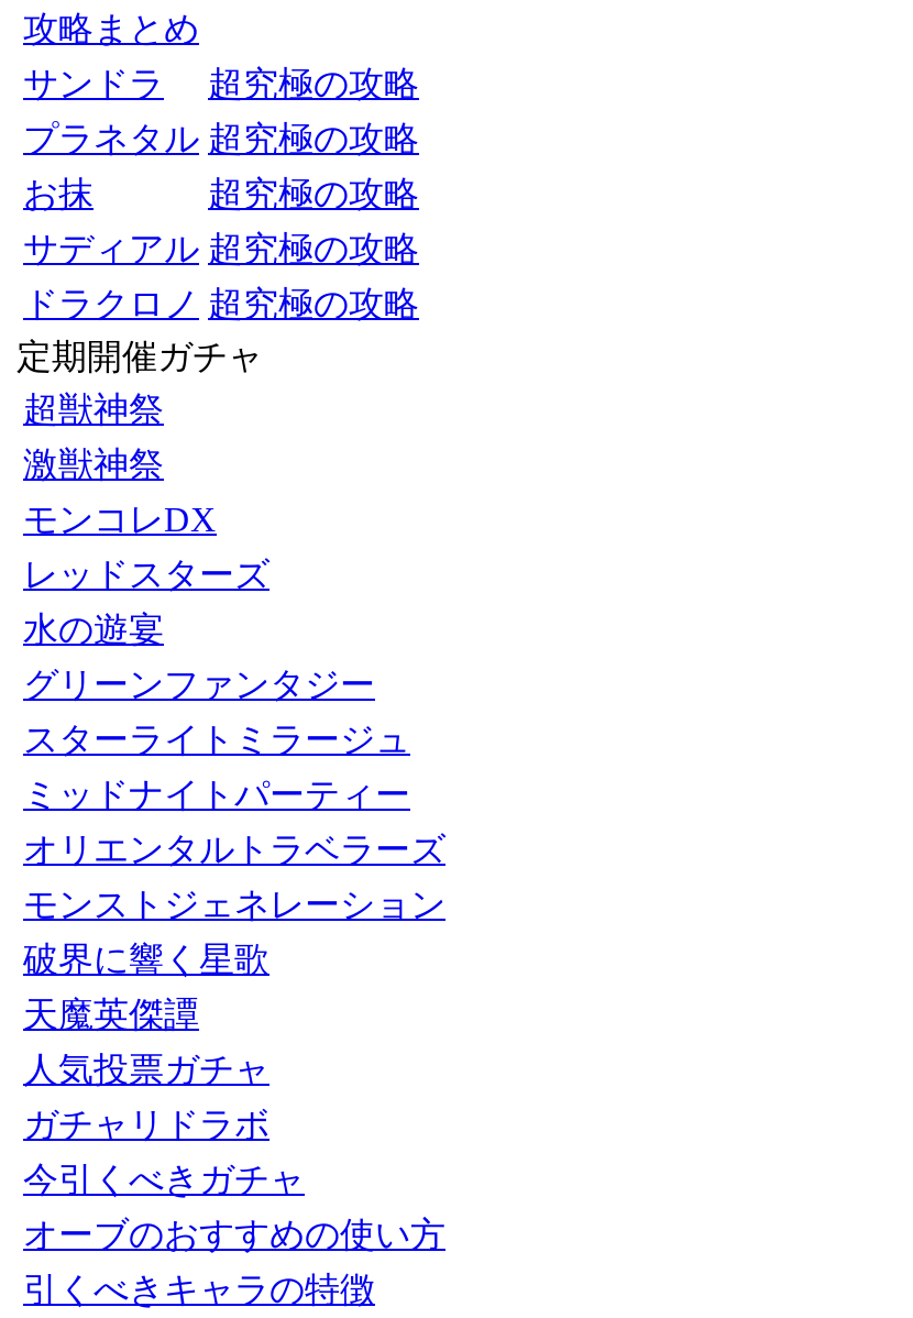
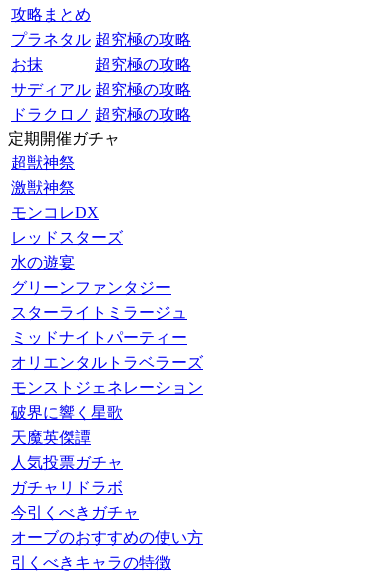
[23,65,419,102] サンドラ | 超究極の攻略 -> none

